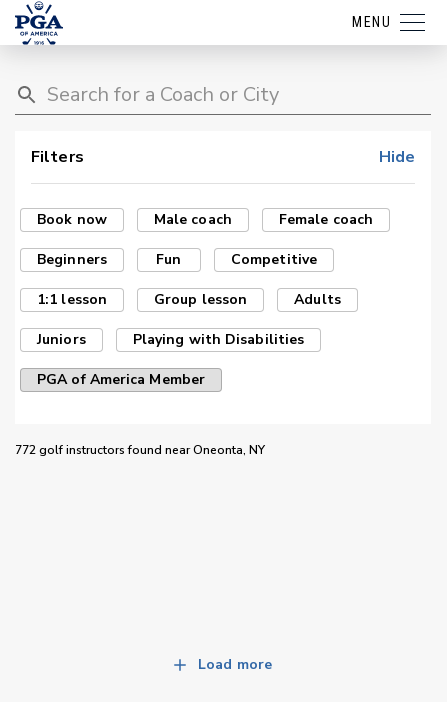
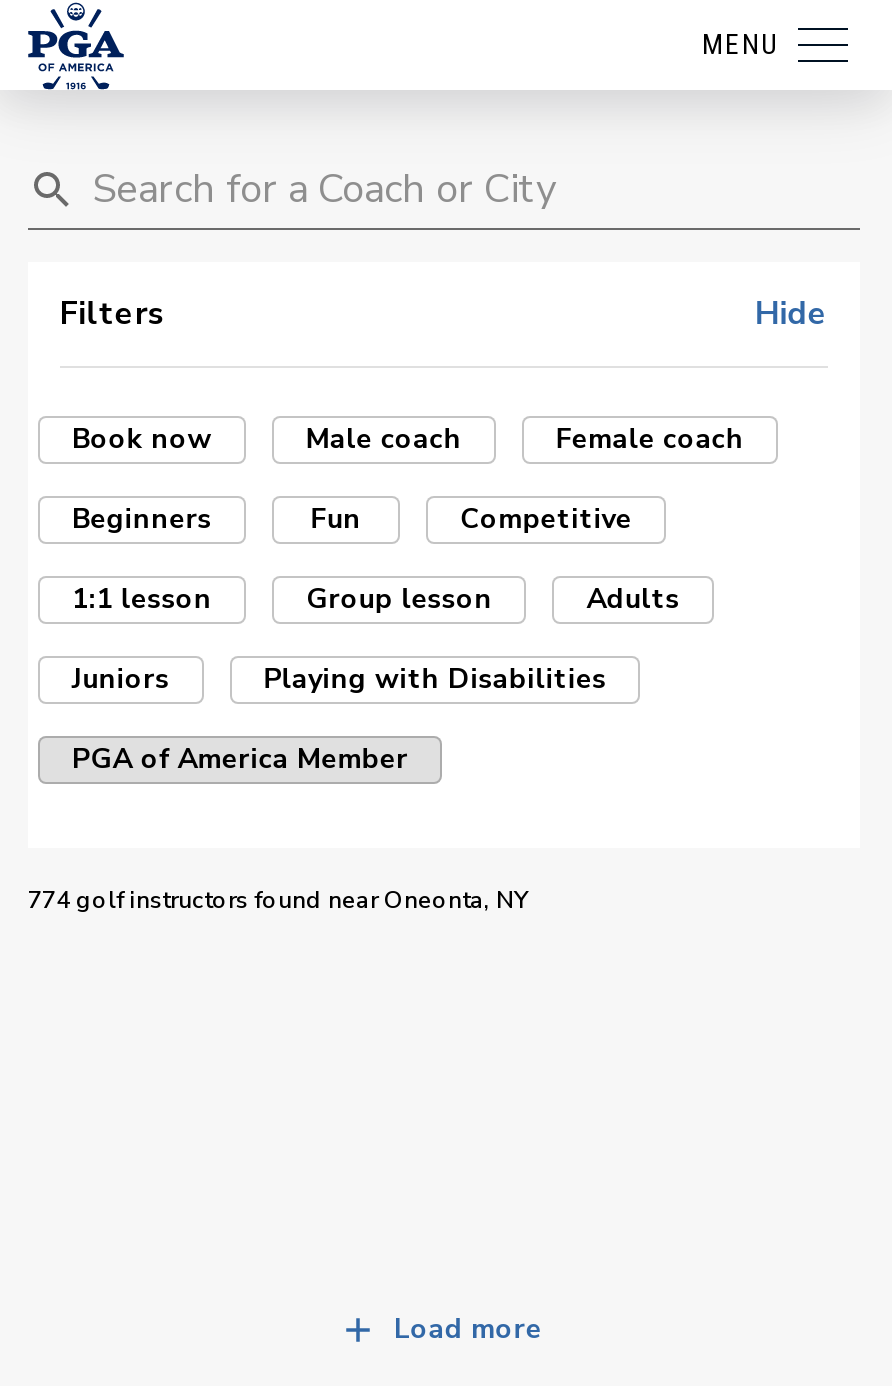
[15,442,265,458] 772 golf instructors found near Oneonta, NY -> [28,884,528,916] 774 golf instructors found near Oneonta, NY

